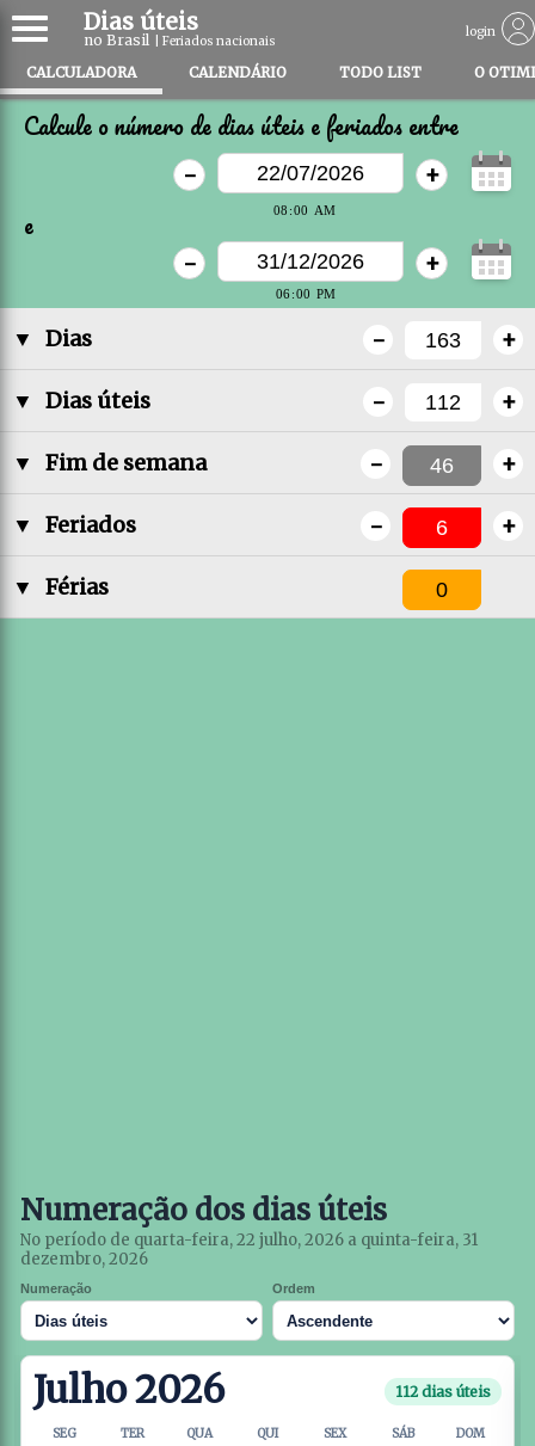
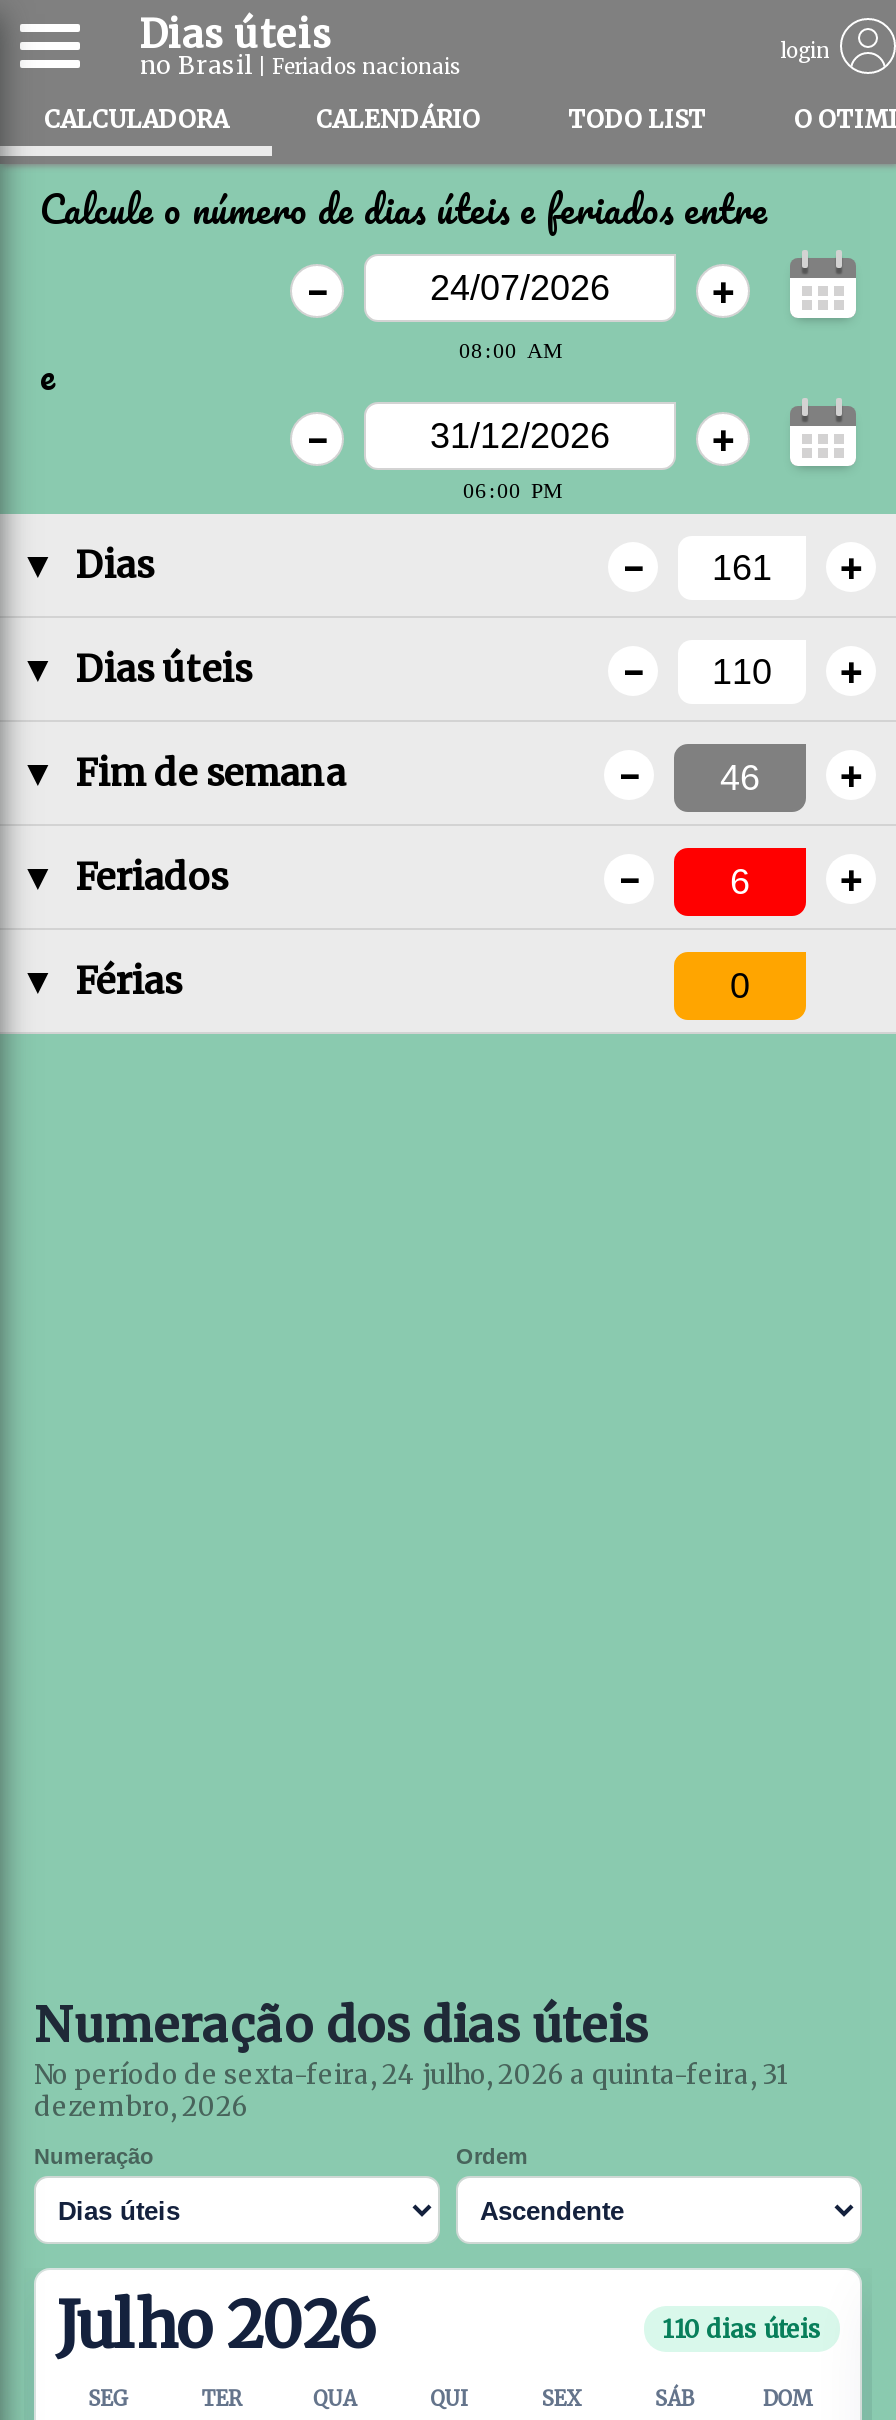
[20,1230,478,1250] No período de quarta-feira, 22 julho, 2026 a quinta-feira, 31 -> [34,2058,788,2092] No período de sexta-feira, 24 julho, 2026 a quinta-feira, 31
[395,1382,491,1400] 112 dias úteis -> [662,2313,822,2343] 110 dias úteis

